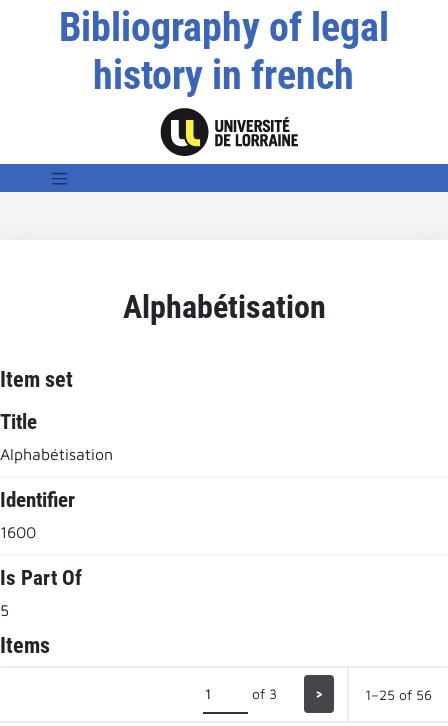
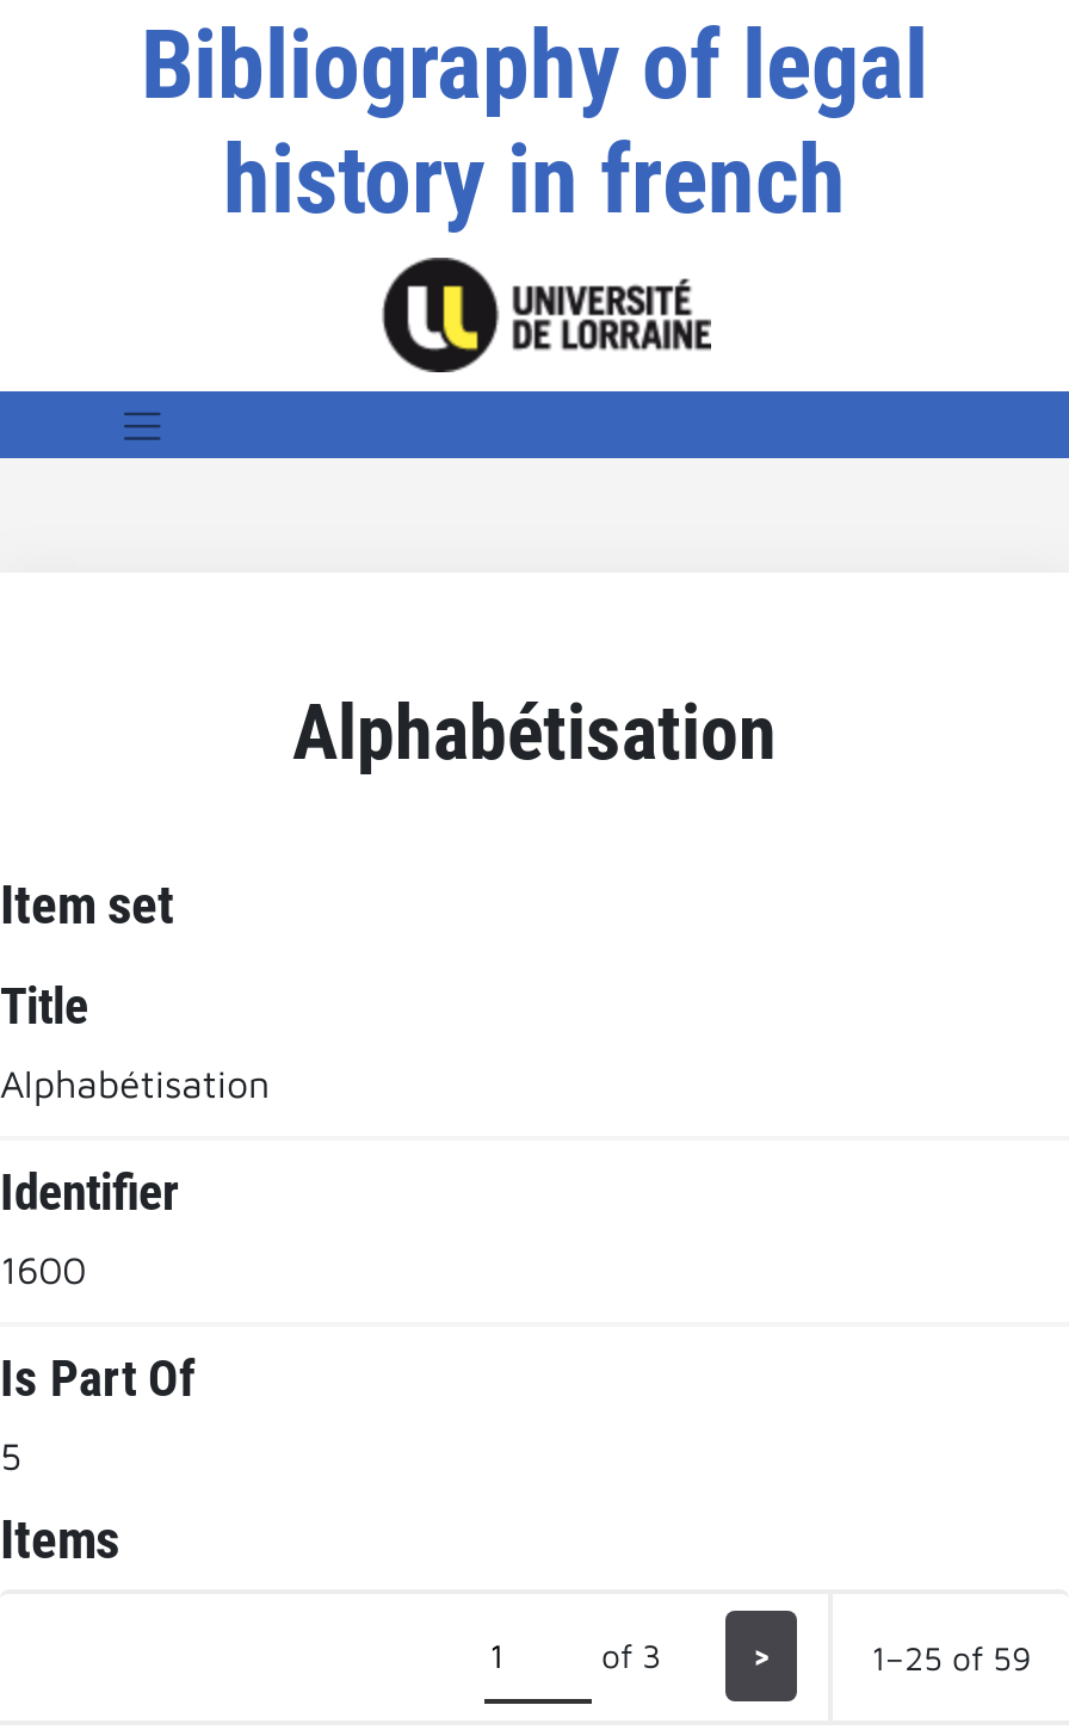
[365,685,432,702] 1–25 of 56 -> [871,1636,1031,1676] 1–25 of 59

